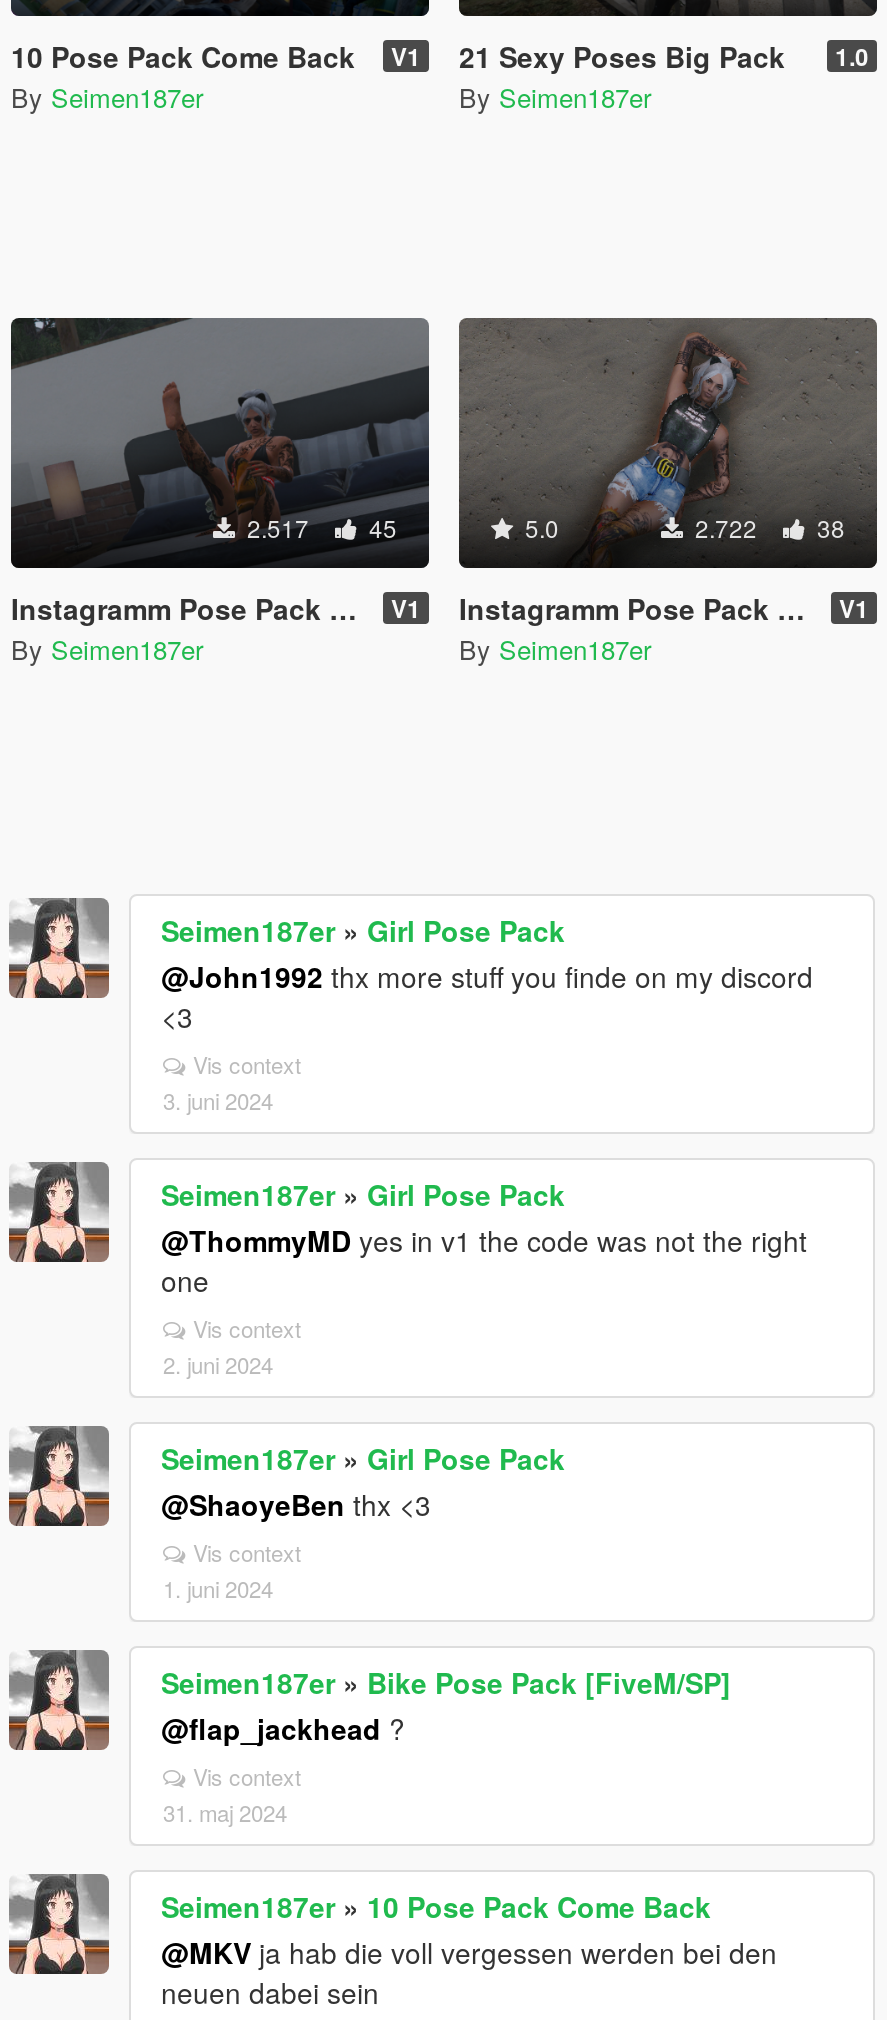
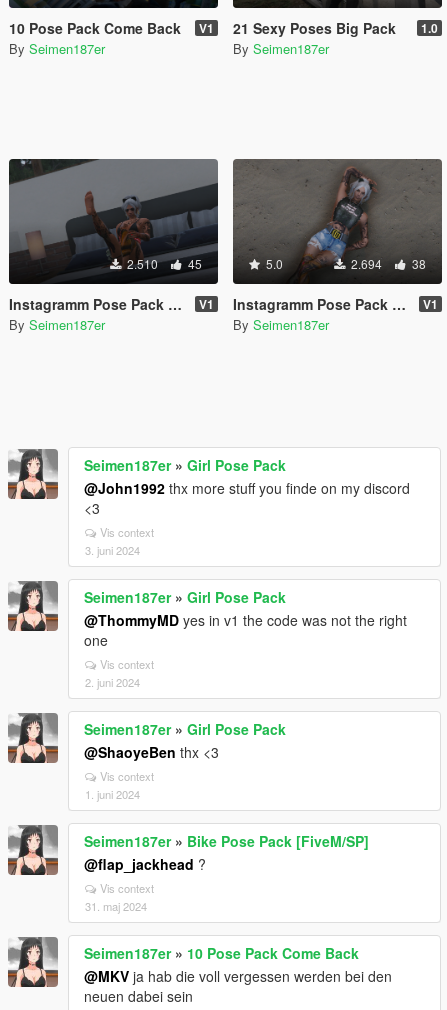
[241,509,397,543] 2.517 45 -> [124,255,202,272] 2.510 45
[689,509,845,543] 2.722 38 -> [348,255,426,272] 2.694 38

